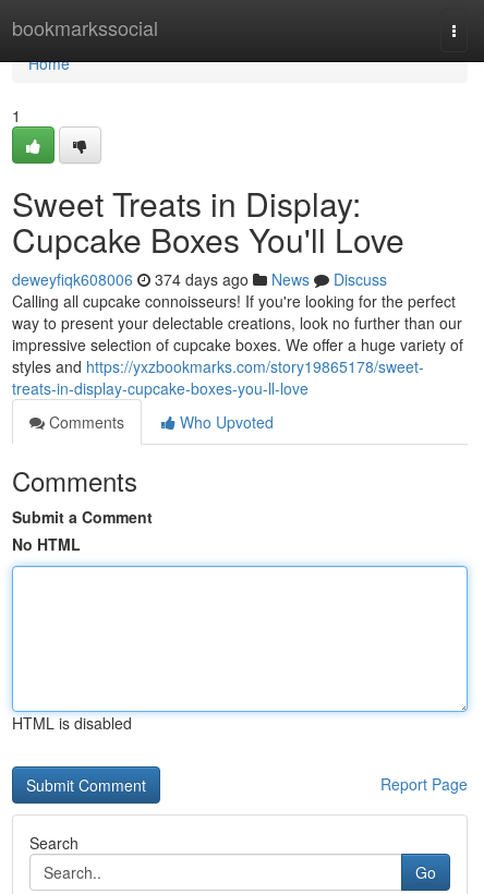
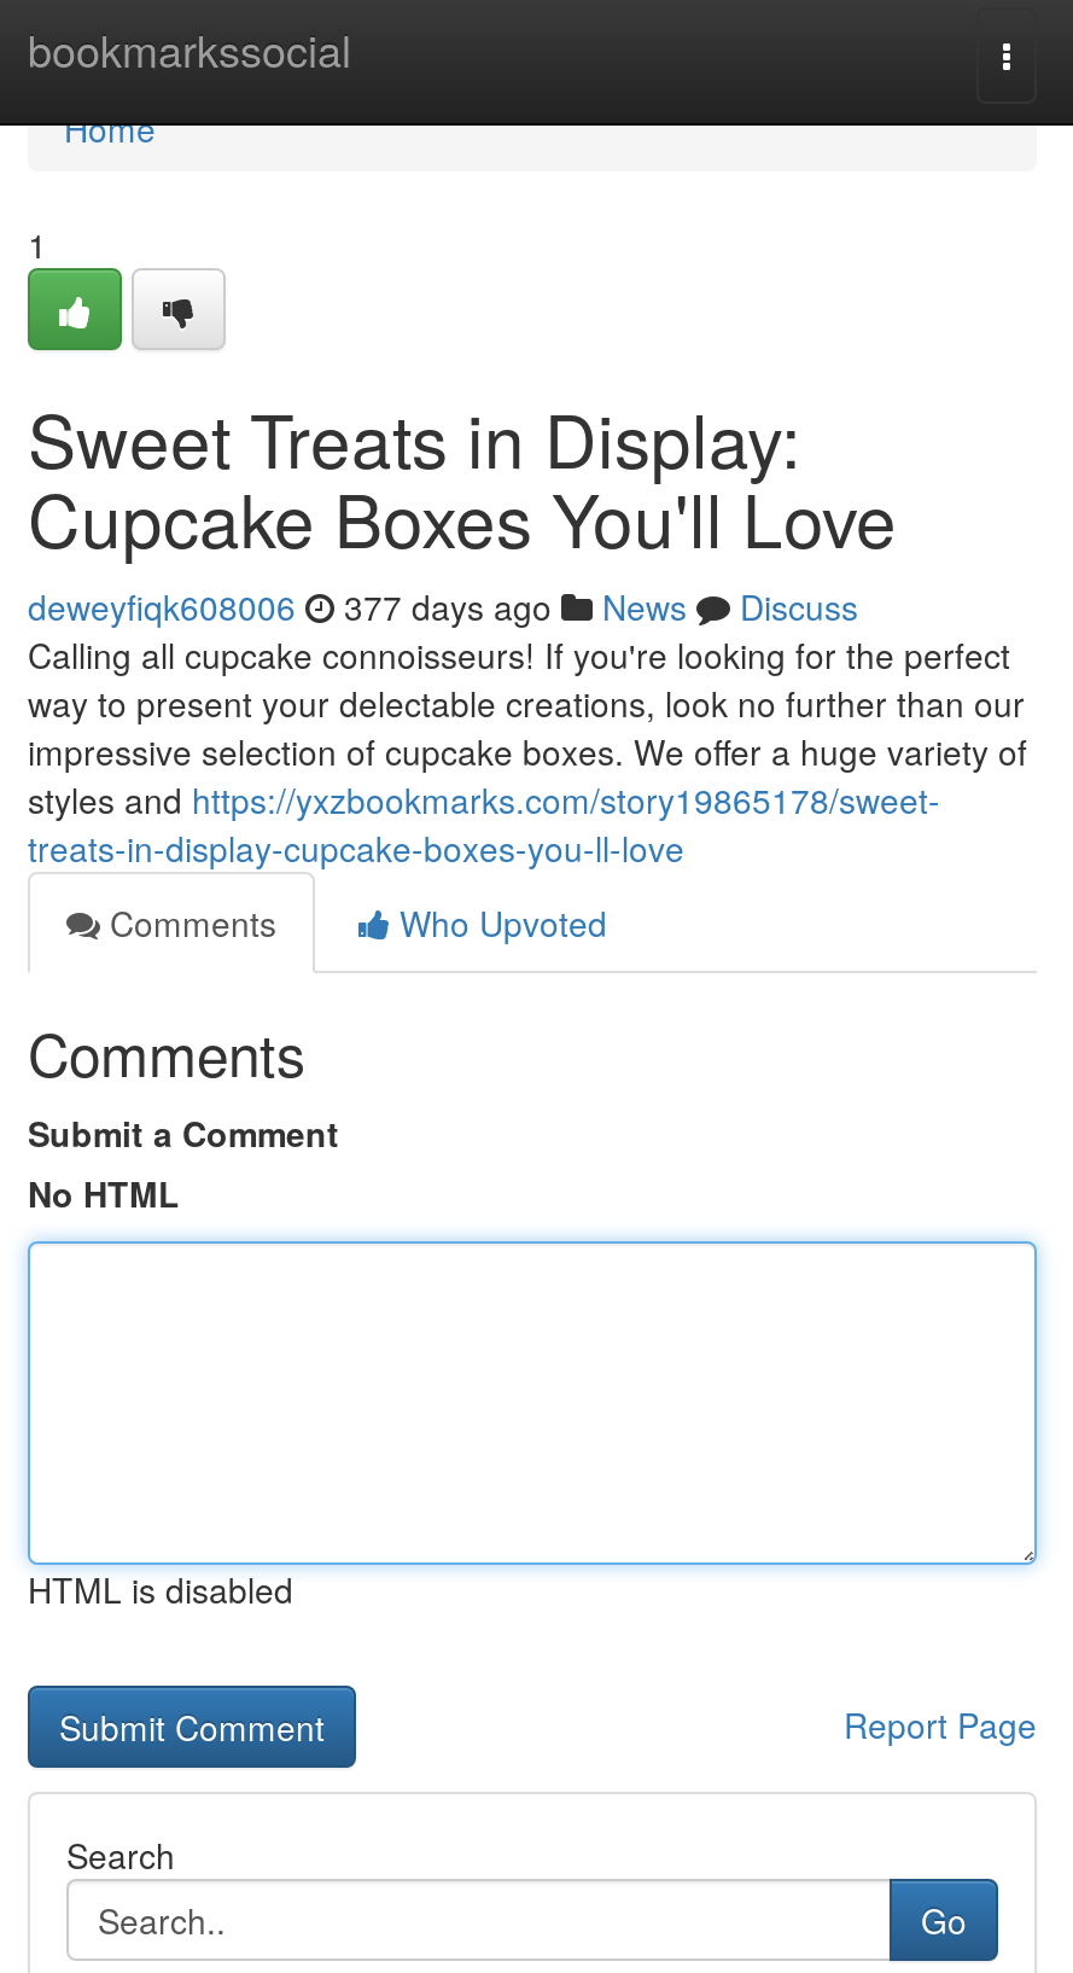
[12,268,387,290] deweyfiqk608006 374 days ago News Discuss -> [28,582,858,630] deweyfiqk608006 377 days ago News Discuss

